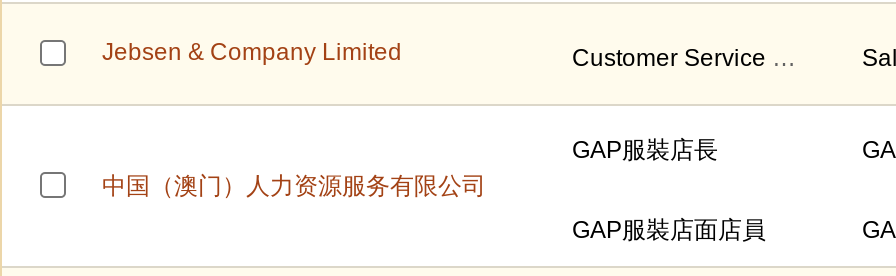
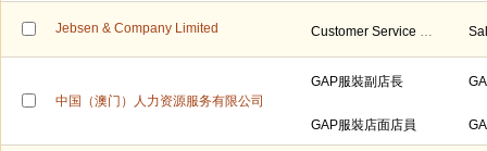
[572,136,718,164] GAP服裝店長 -> [311,74,403,89] GAP服裝副店長

